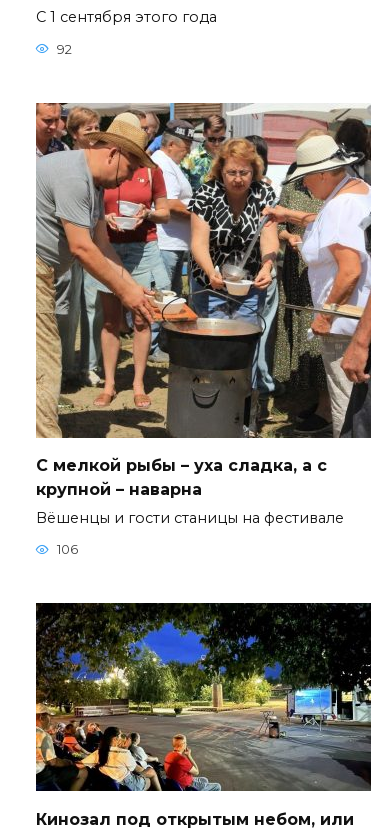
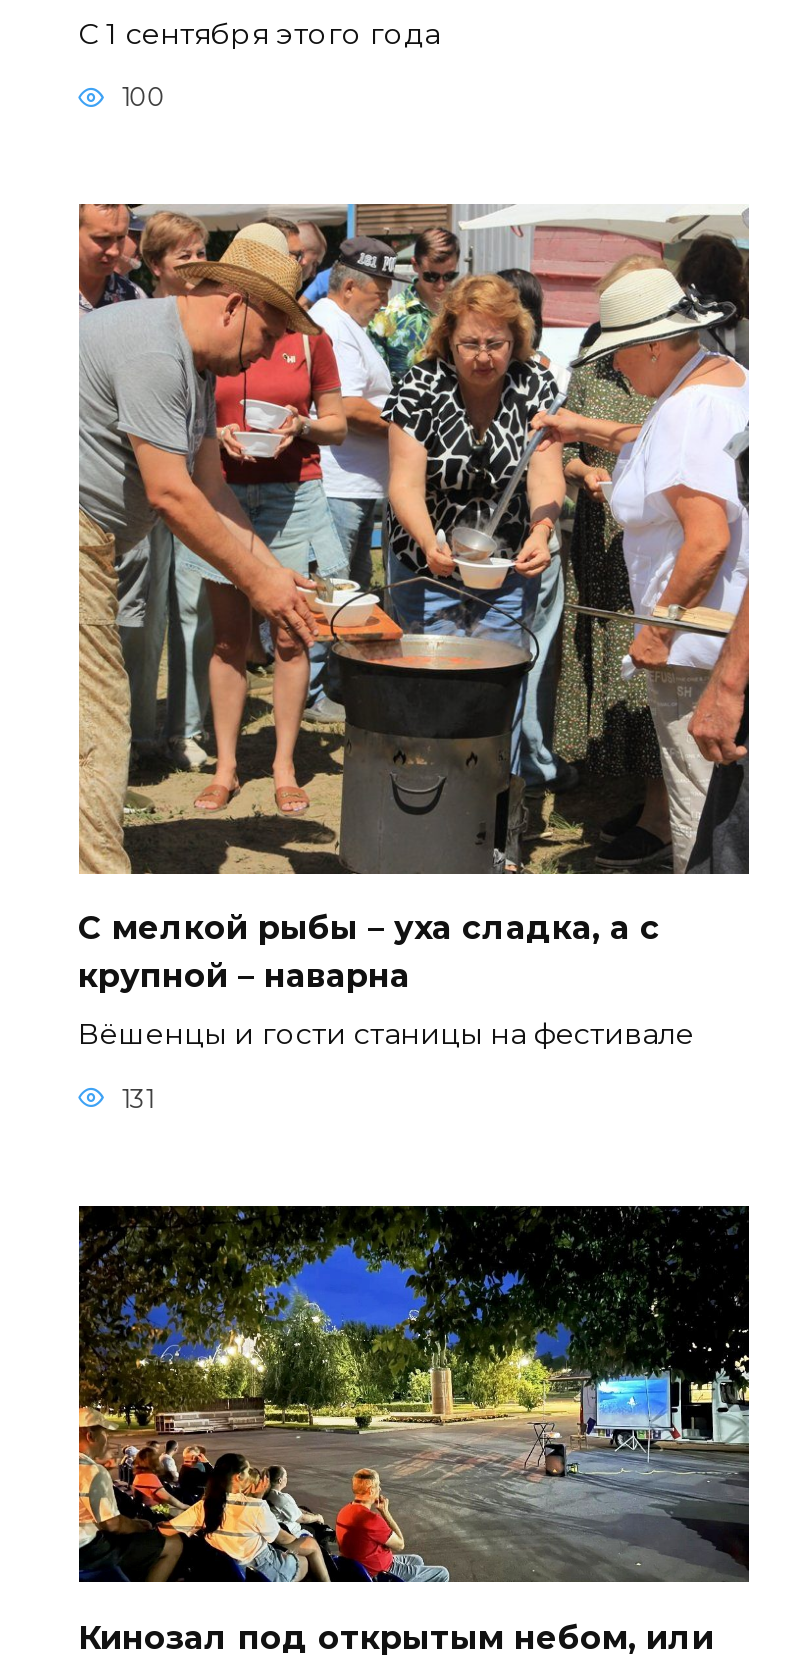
[57,42,72,57] 92 -> [121,82,165,112] 100
[57,542,78,557] 106 -> [121,1084,153,1114] 131

